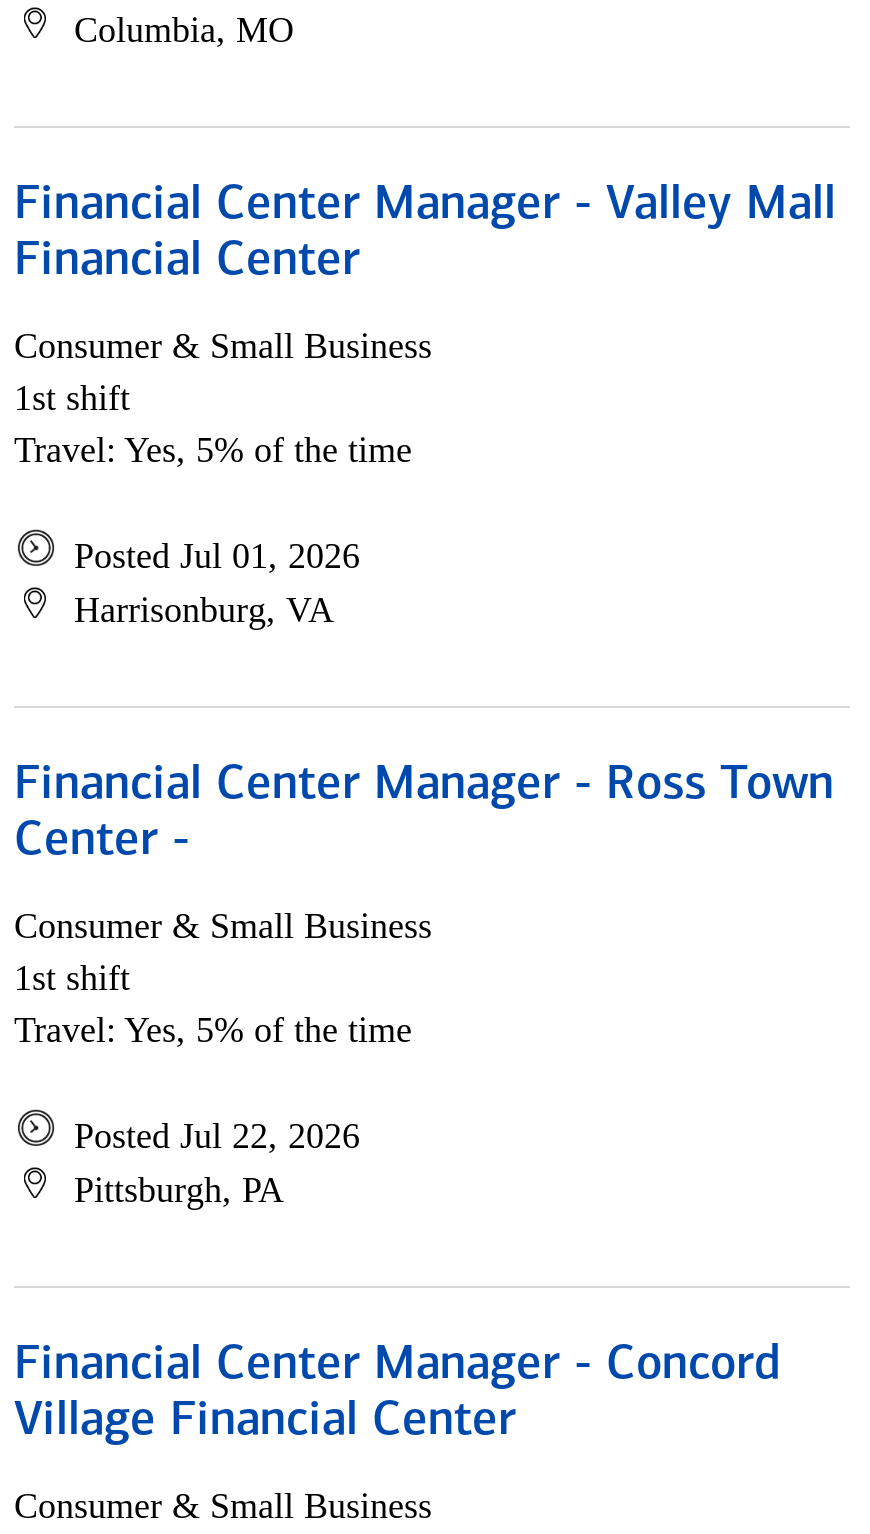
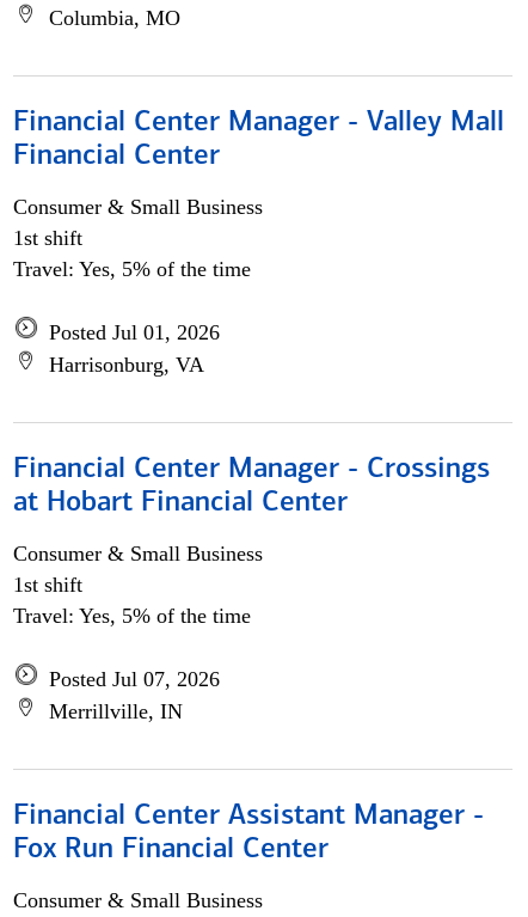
[14,762,834,866] Financial Center Manager - Ross Town | Center - -> [13,456,490,518] Financial Center Manager - Crossings | at Hobart Financial Center
[74,1116,360,1210] Posted Jul 22, 2026 | Pittsburgh, PA -> [49,667,220,723] Posted Jul 07, 2026 | Merrillville, IN
[14,1342,780,1446] Financial Center Manager - Concord | Village Financial Center -> [13,802,484,864] Financial Center Assistant Manager - | Fox Run Financial Center

